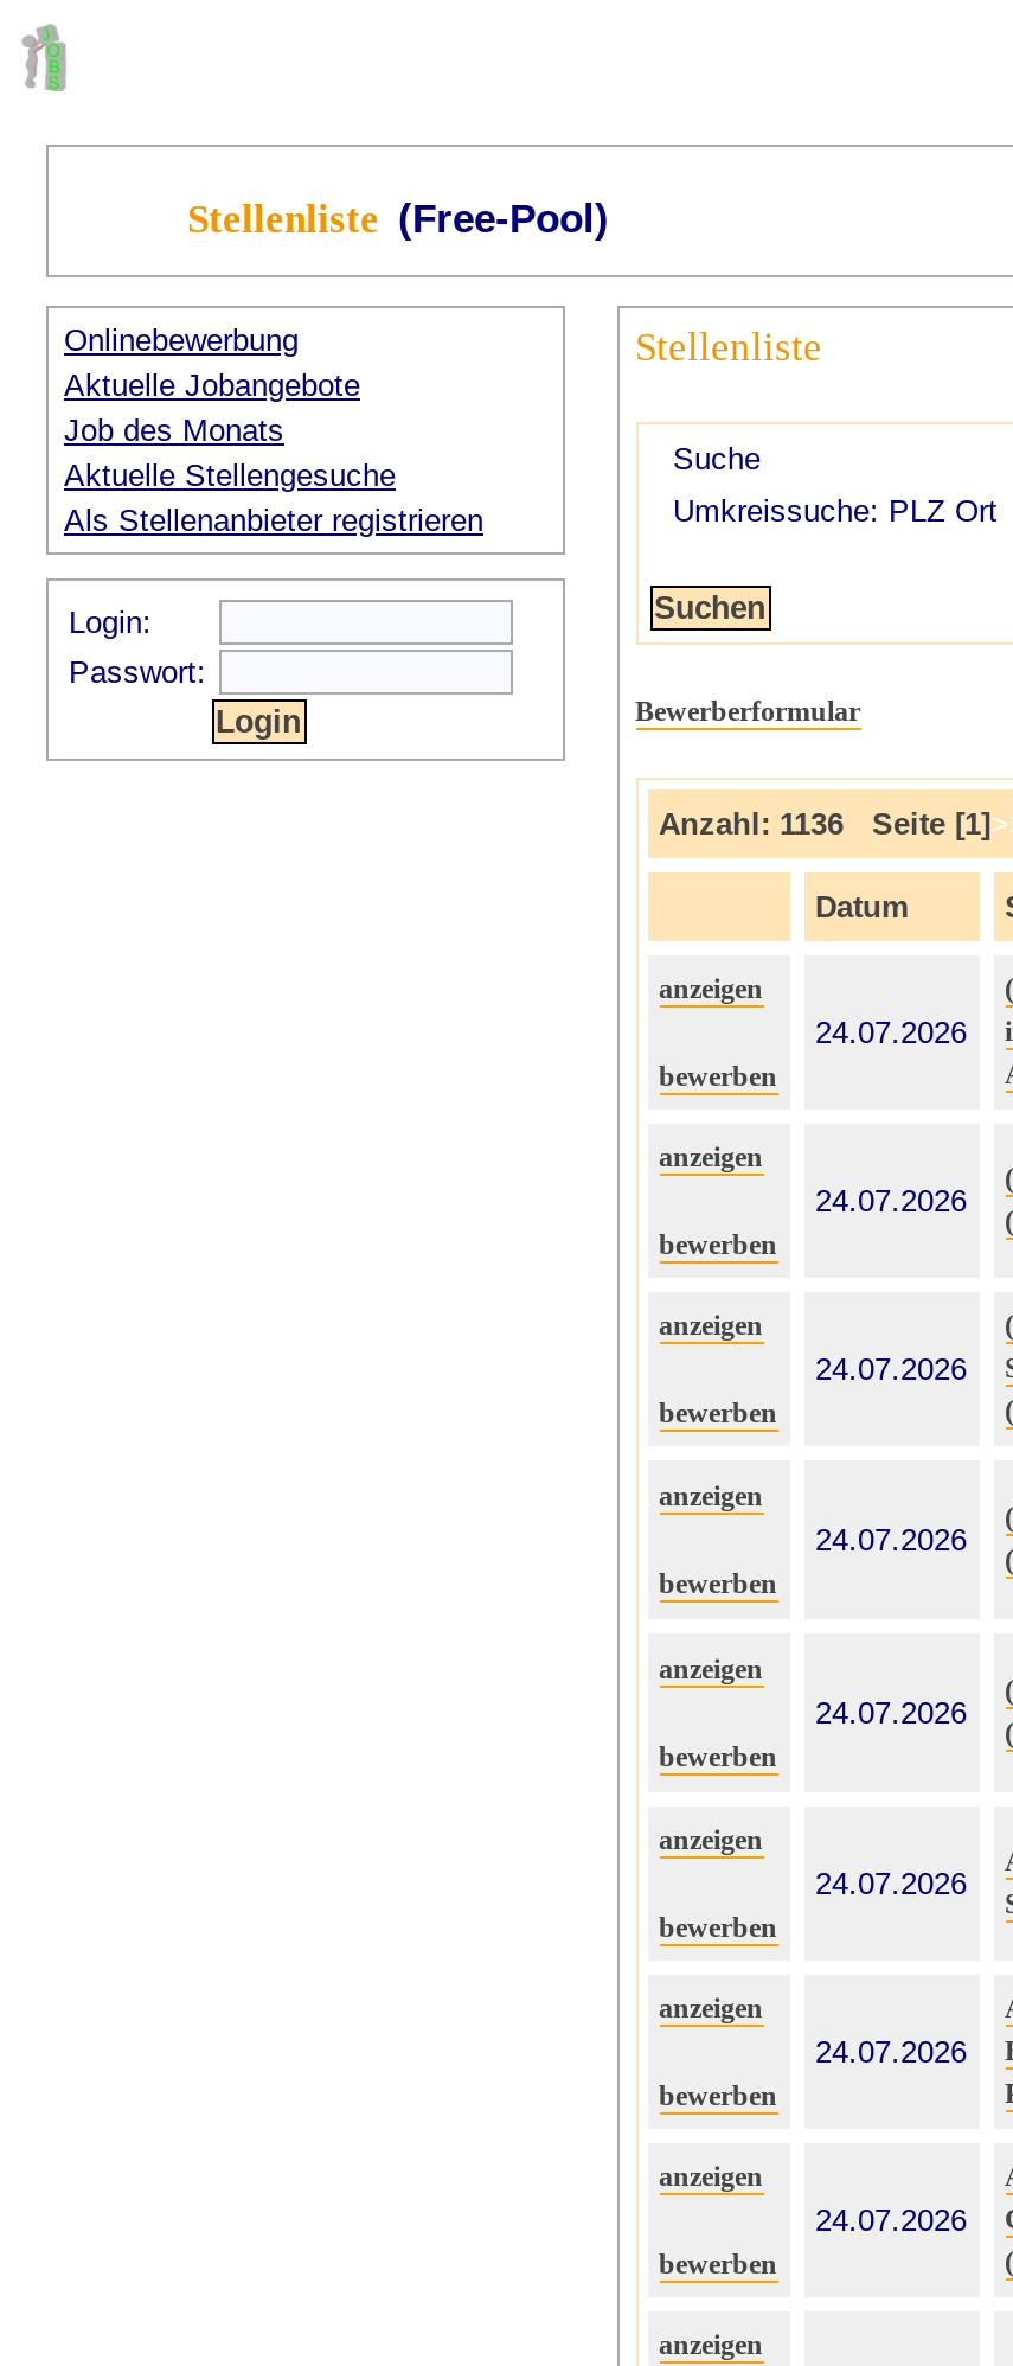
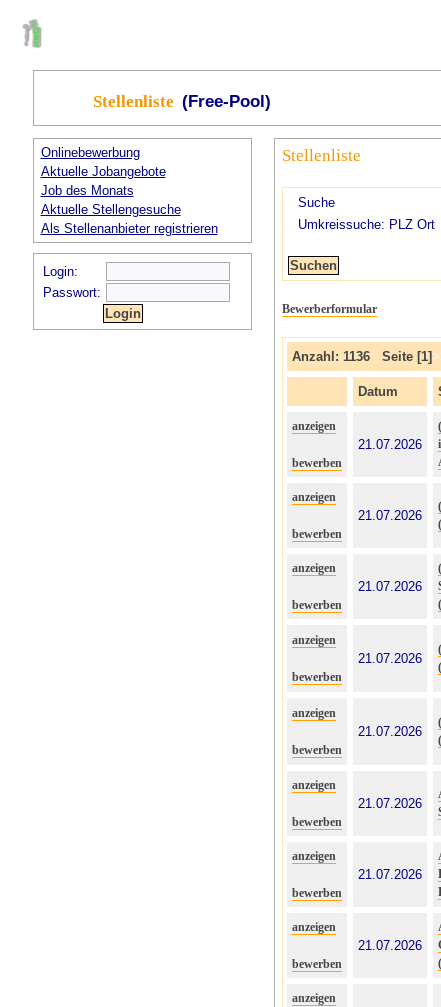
[815,1014,967,1050] 24.07.2026 -> [357,437,421,452] 21.07.2026
[815,1183,967,1218] 24.07.2026 -> [357,508,421,523] 21.07.2026
[815,1351,967,1387] 24.07.2026 -> [357,579,421,594] 21.07.2026
[815,1522,967,1557] 24.07.2026 -> [357,651,421,666] 21.07.2026
[815,1695,967,1730] 24.07.2026 -> [357,724,421,739] 21.07.2026
[815,1866,967,1901] 24.07.2026 -> [357,796,421,811] 21.07.2026
[815,2034,967,2069] 24.07.2026 -> [357,867,421,882] 21.07.2026
[815,2202,967,2238] 24.07.2026 -> [357,938,421,953] 21.07.2026

